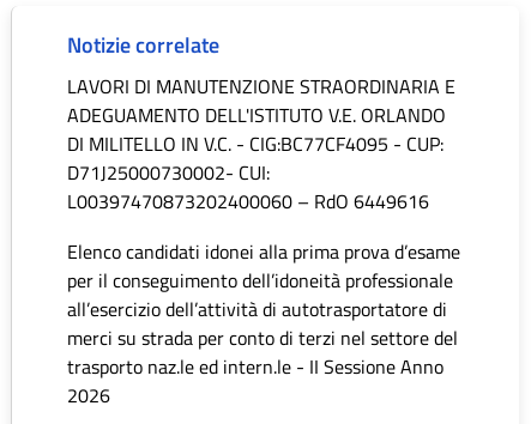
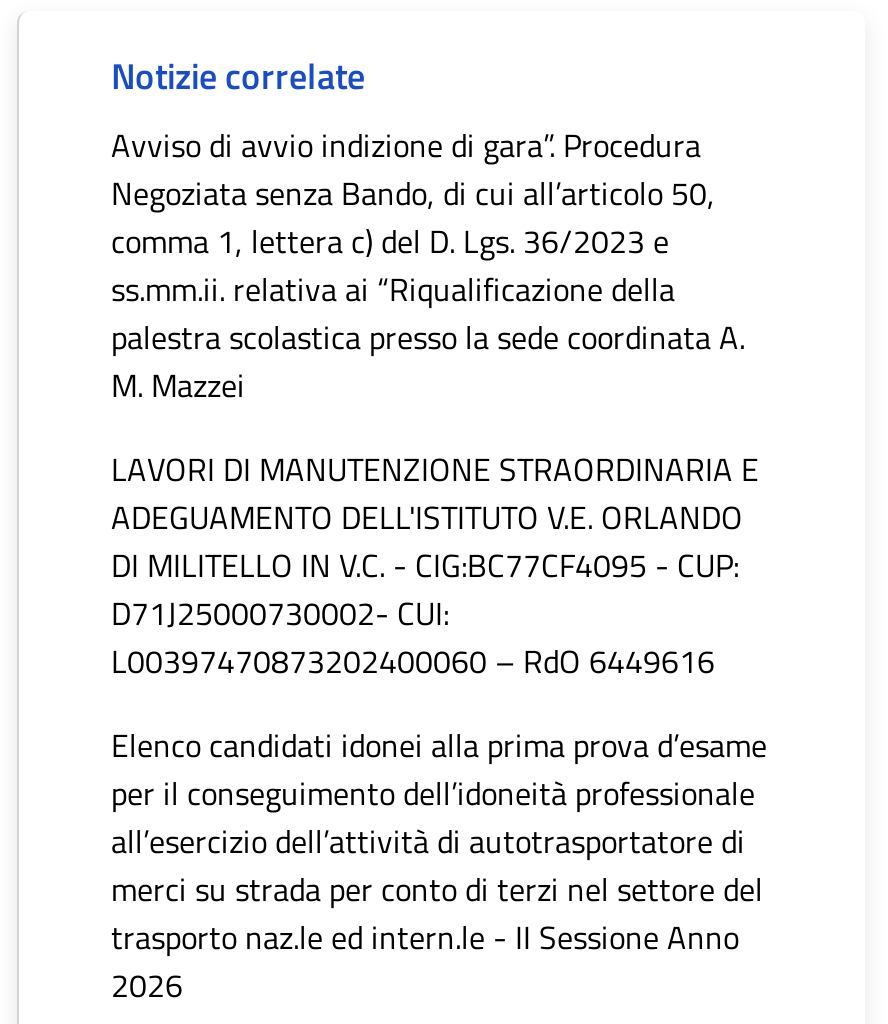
none -> [111,122,745,410] Avviso di avvio indizione di gara”. Procedura | Negoziata senza Bando, di cui all’articolo 50, | comma 1, lettera c) del D. Lgs. 36/2023 e | ss.mm.ii. relativa ai “Riqualificazione della | palestra scolastica presso la sede coordinata A. | M. Mazzei

